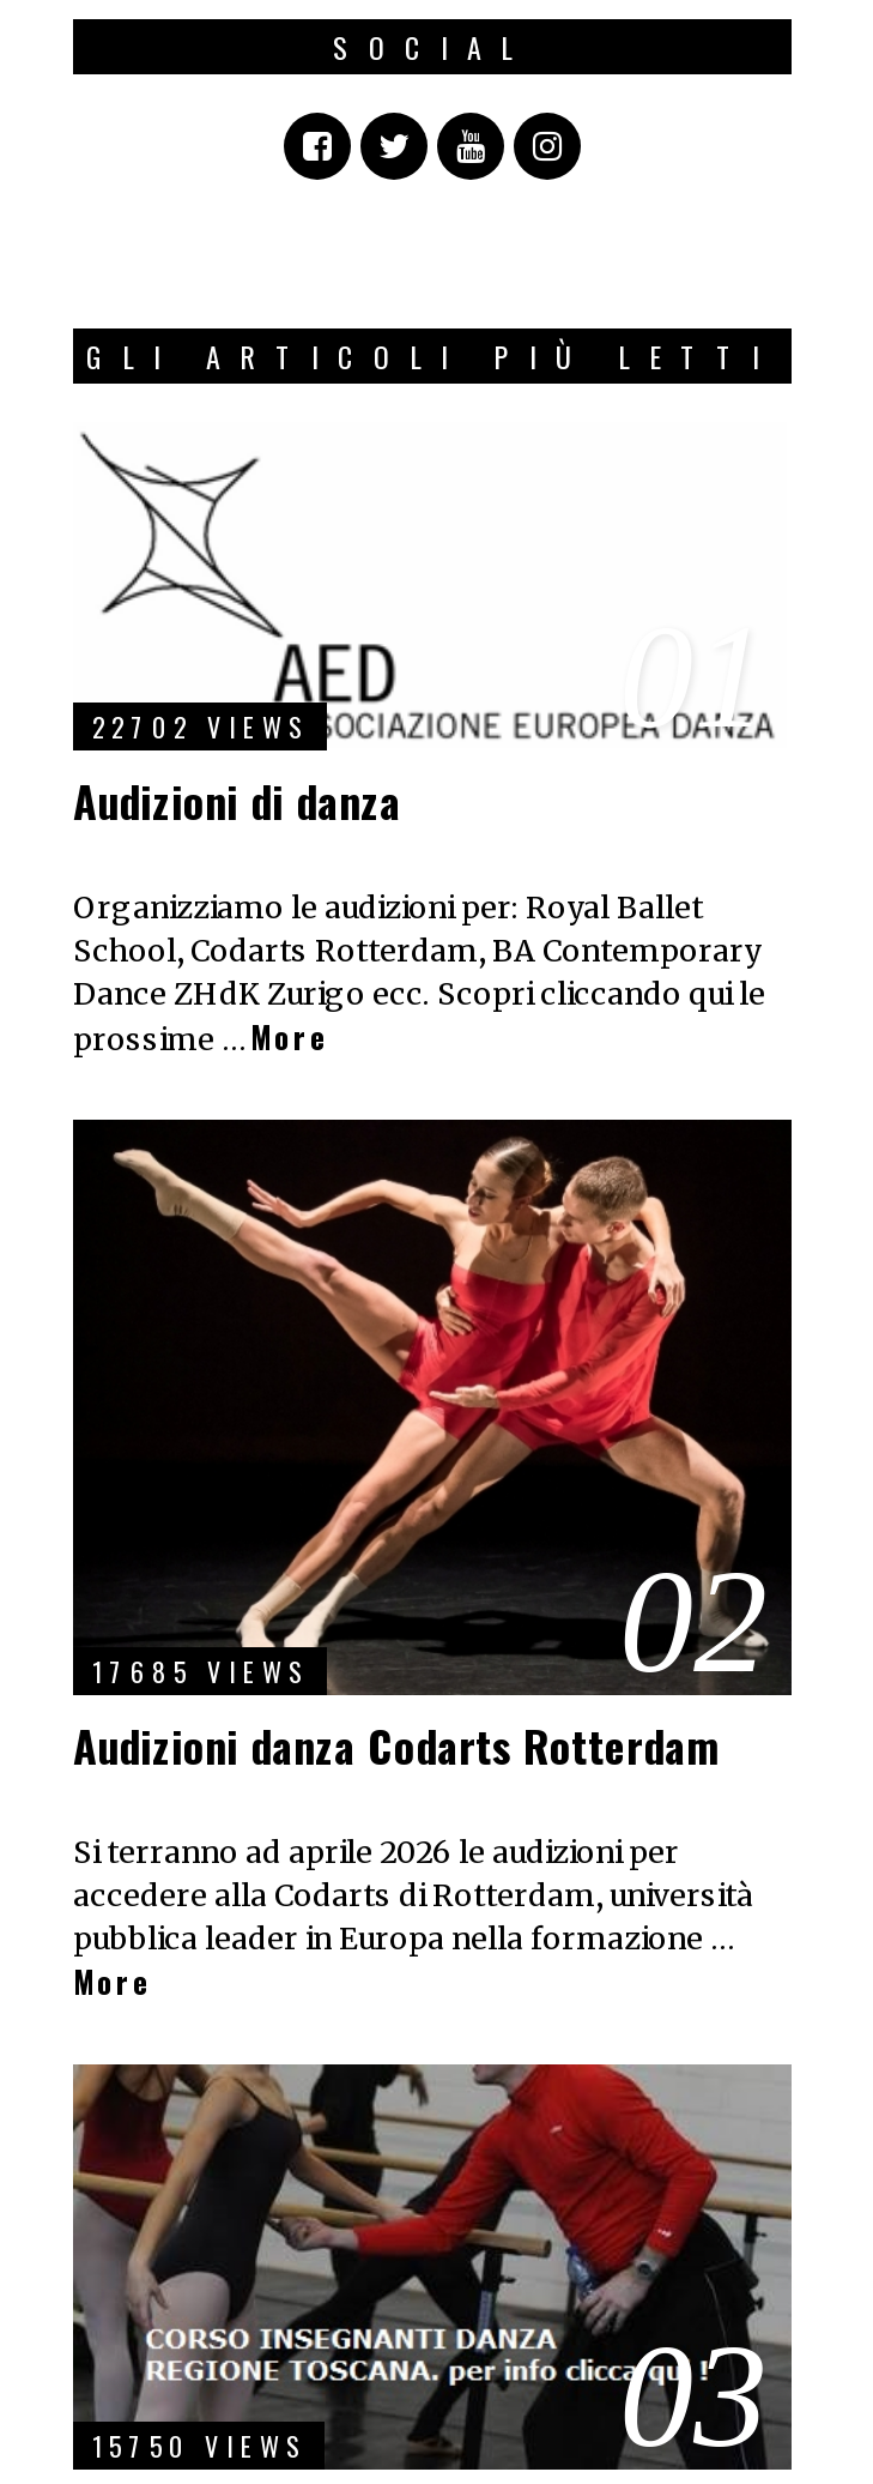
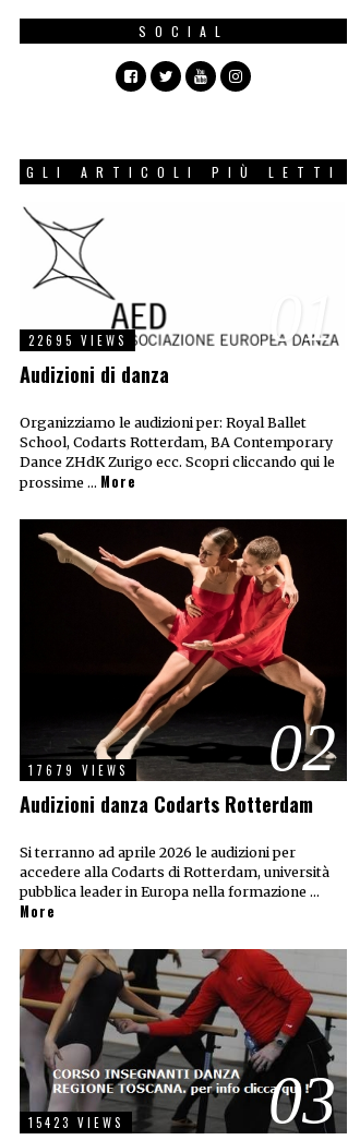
[92,707,308,745] 22702 VIEWS -> [28,332,127,349] 22695 VIEWS
[92,1652,308,1690] 17685 VIEWS -> [28,761,128,779] 17679 VIEWS
[92,2426,305,2465] 15750 VIEWS -> [28,1114,123,1131] 15423 VIEWS

